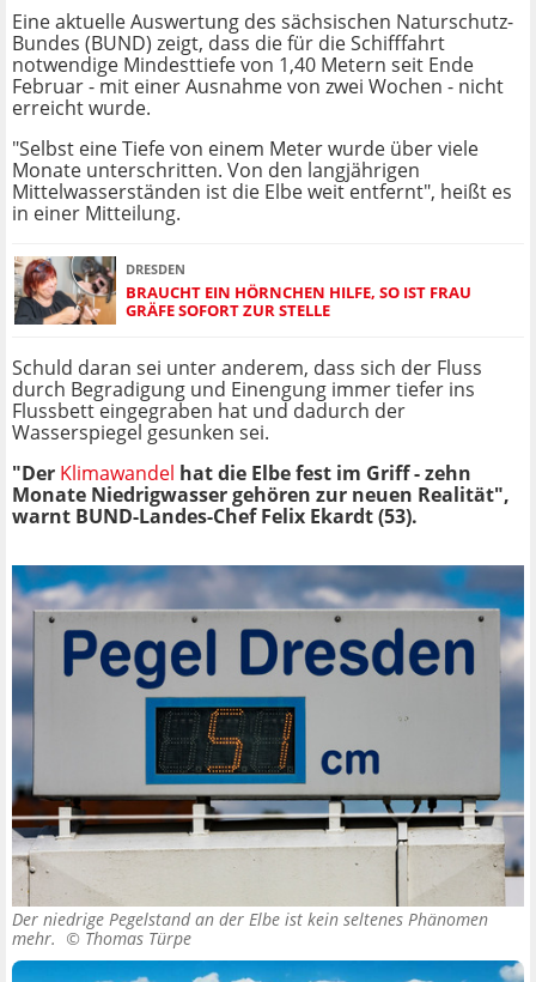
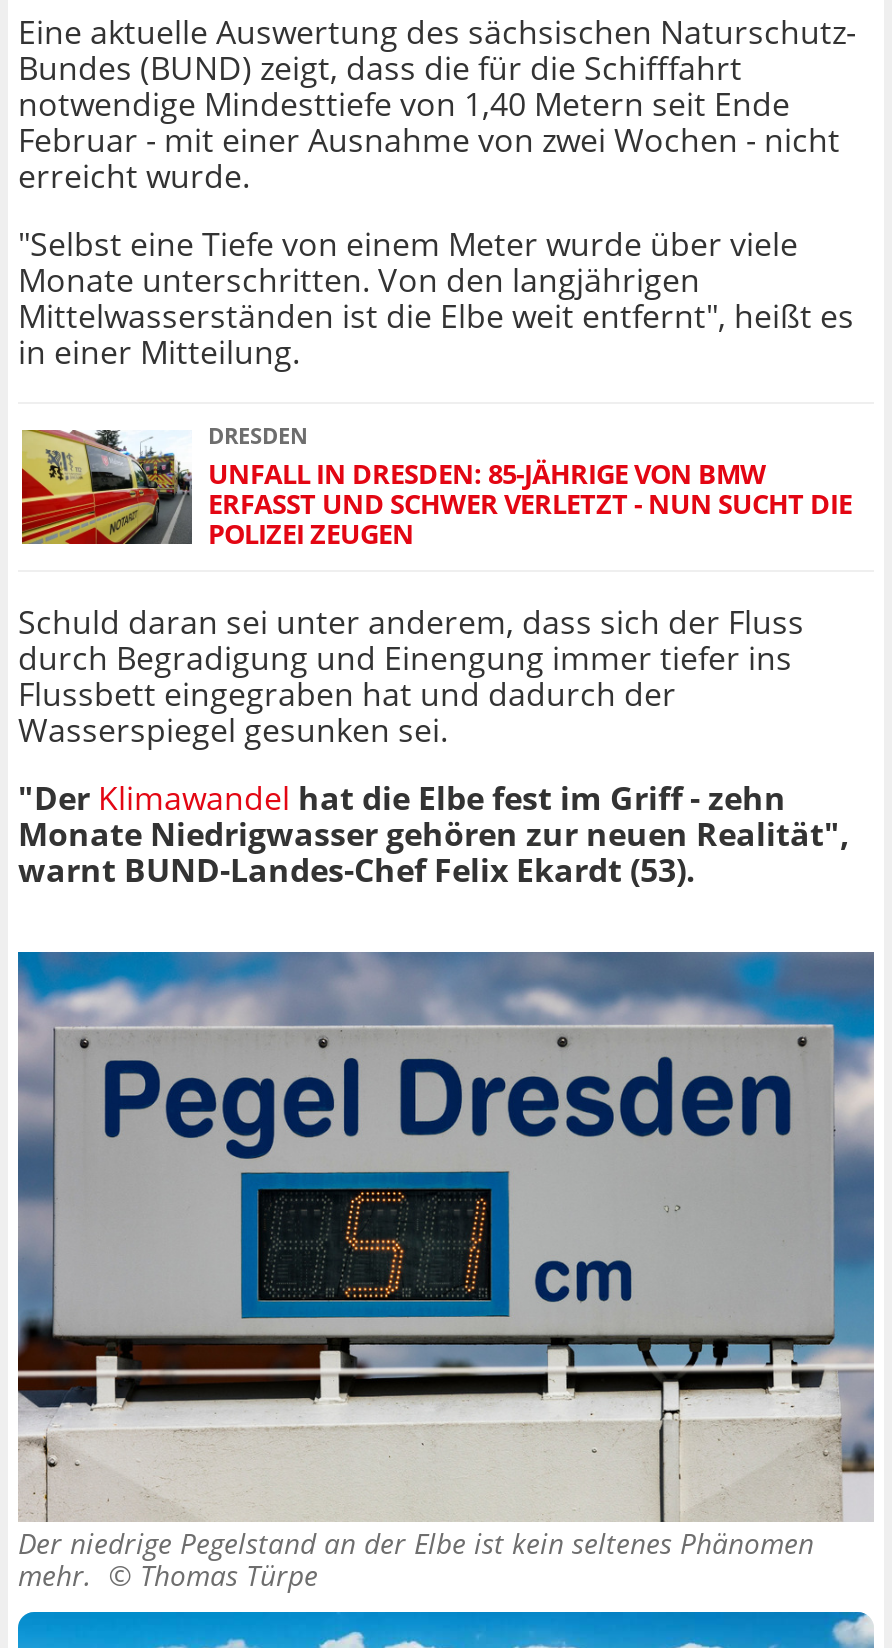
[13,255,471,326] [image] | BRAUCHT EIN HÖRNCHEN HILFE, SO IST FRAU | GRÄFE SOFORT ZUR STELLE -> [20,424,852,552] [image] | UNFALL IN DRESDEN: 85-JÄHRIGE VON BMW | ERFASST UND SCHWER VERLETZT - NUN SUCHT DIE | POLIZEI ZEUGEN

